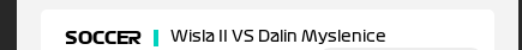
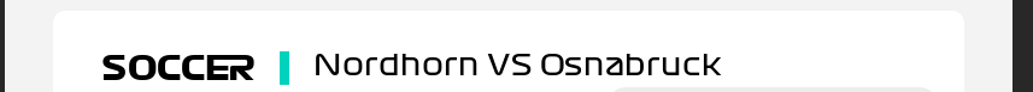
[170,30,386,44] Wisla II VS Dalin Myslenice -> [313,51,721,80] Nordhorn VS Osnabruck

